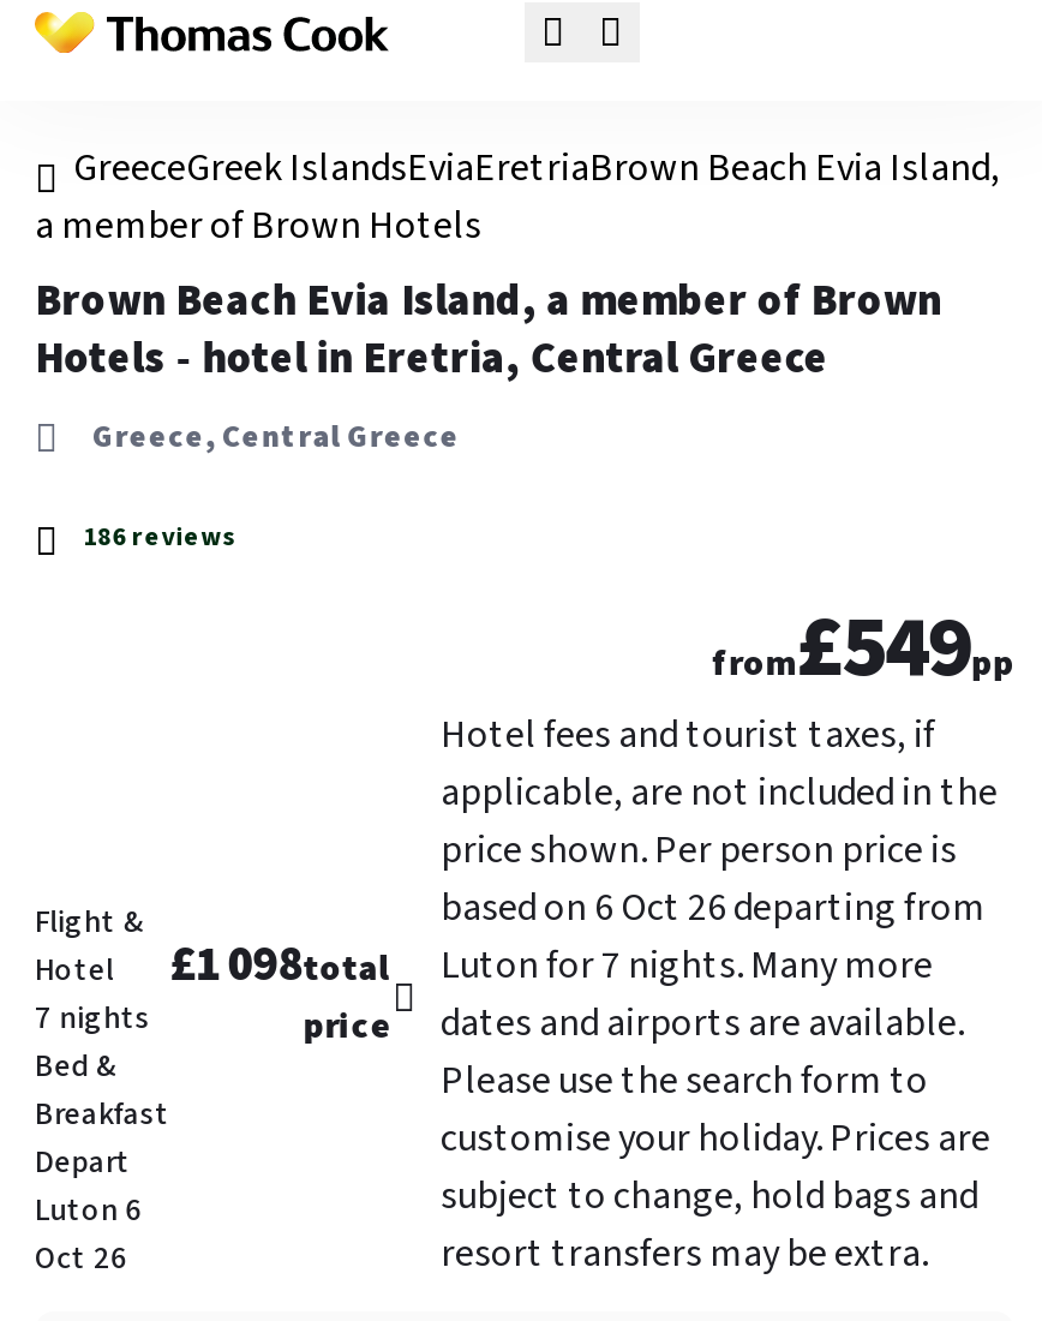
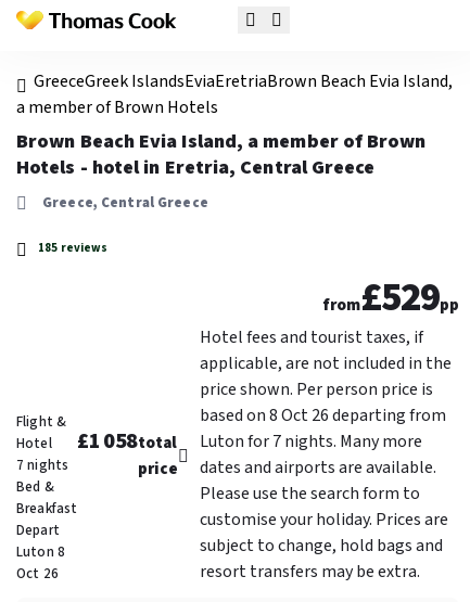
[83,519,237,555] 186 reviews -> [38,240,108,256] 185 reviews
[711,586,1014,709] from£549pp -> [322,270,459,326] from£529pp
[441,882,986,935] based on 6 Oct 26 departing from -> [200,404,446,427] based on 8 Oct 26 departing from
[35,932,933,999] Hotel £1 098total Luton for 7 nights. Many more -> [16,426,422,457] Hotel £1 058total Luton for 7 nights. Many more
[35,1189,143,1232] Luton 6 -> [16,542,65,562] Luton 8

